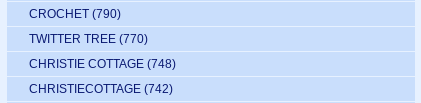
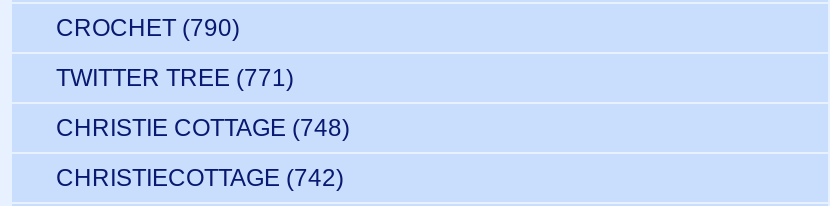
[29,32,148,46] TWITTER TREE (770) -> [56,65,294,93] TWITTER TREE (771)

